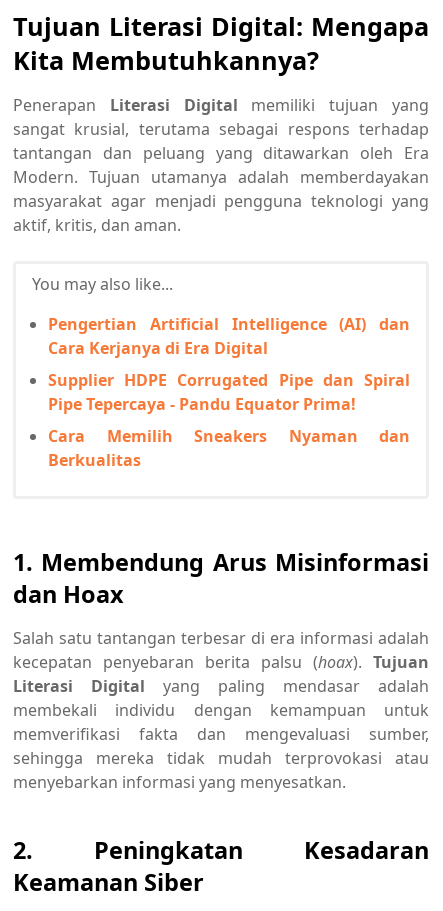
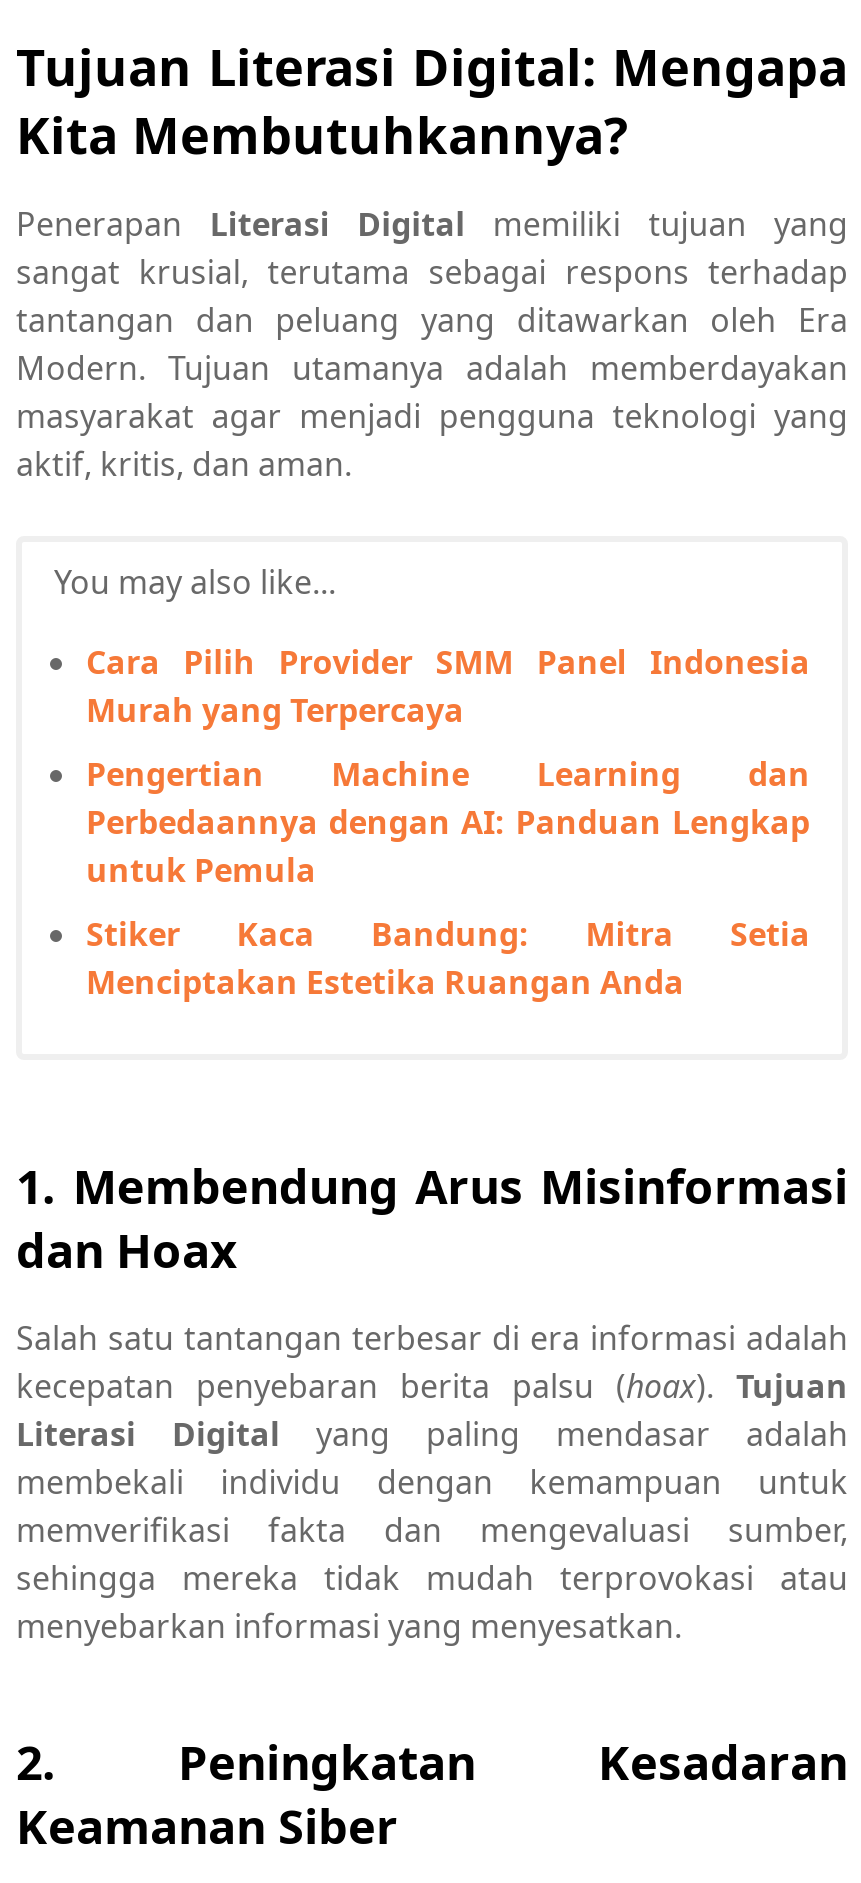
[48,313,410,359] Pengertian Artificial Intelligence (AI) dan | Cara Kerjanya di Era Digital -> [86,639,810,731] Cara Pilih Provider SMM Panel Indonesia | Murah yang Terpercaya
[48,369,410,415] Supplier HDPE Corrugated Pipe dan Spiral | Pipe Tepercaya - Pandu Equator Prima! -> [86,751,810,891] Pengertian Machine Learning dan | Perbedaannya dengan AI: Panduan Lengkap | untuk Pemula
[48,425,410,471] Cara Memilih Sneakers Nyaman dan | Berkualitas -> [86,911,810,1003] Stiker Kaca Bandung: Mitra Setia | Menciptakan Estetika Ruangan Anda

